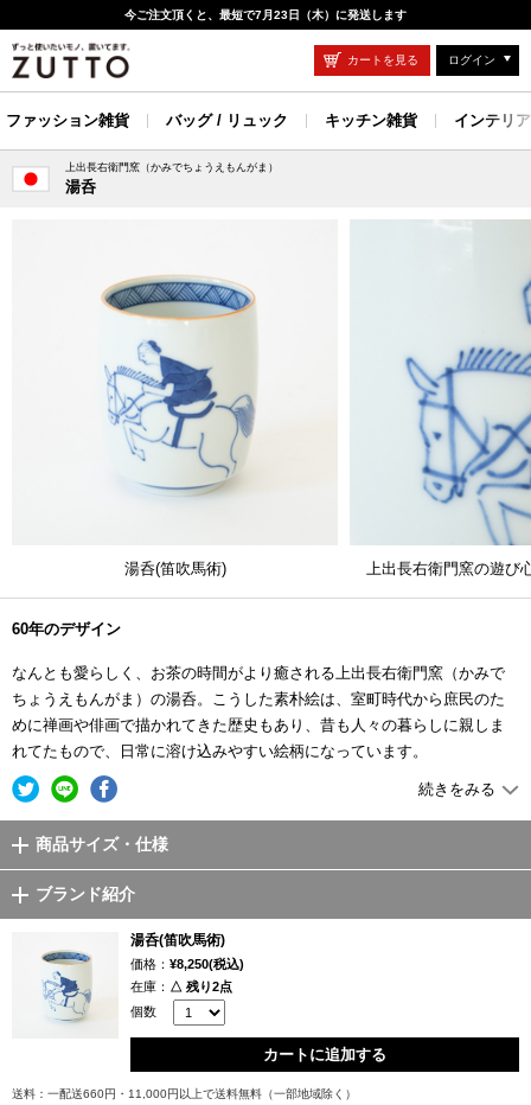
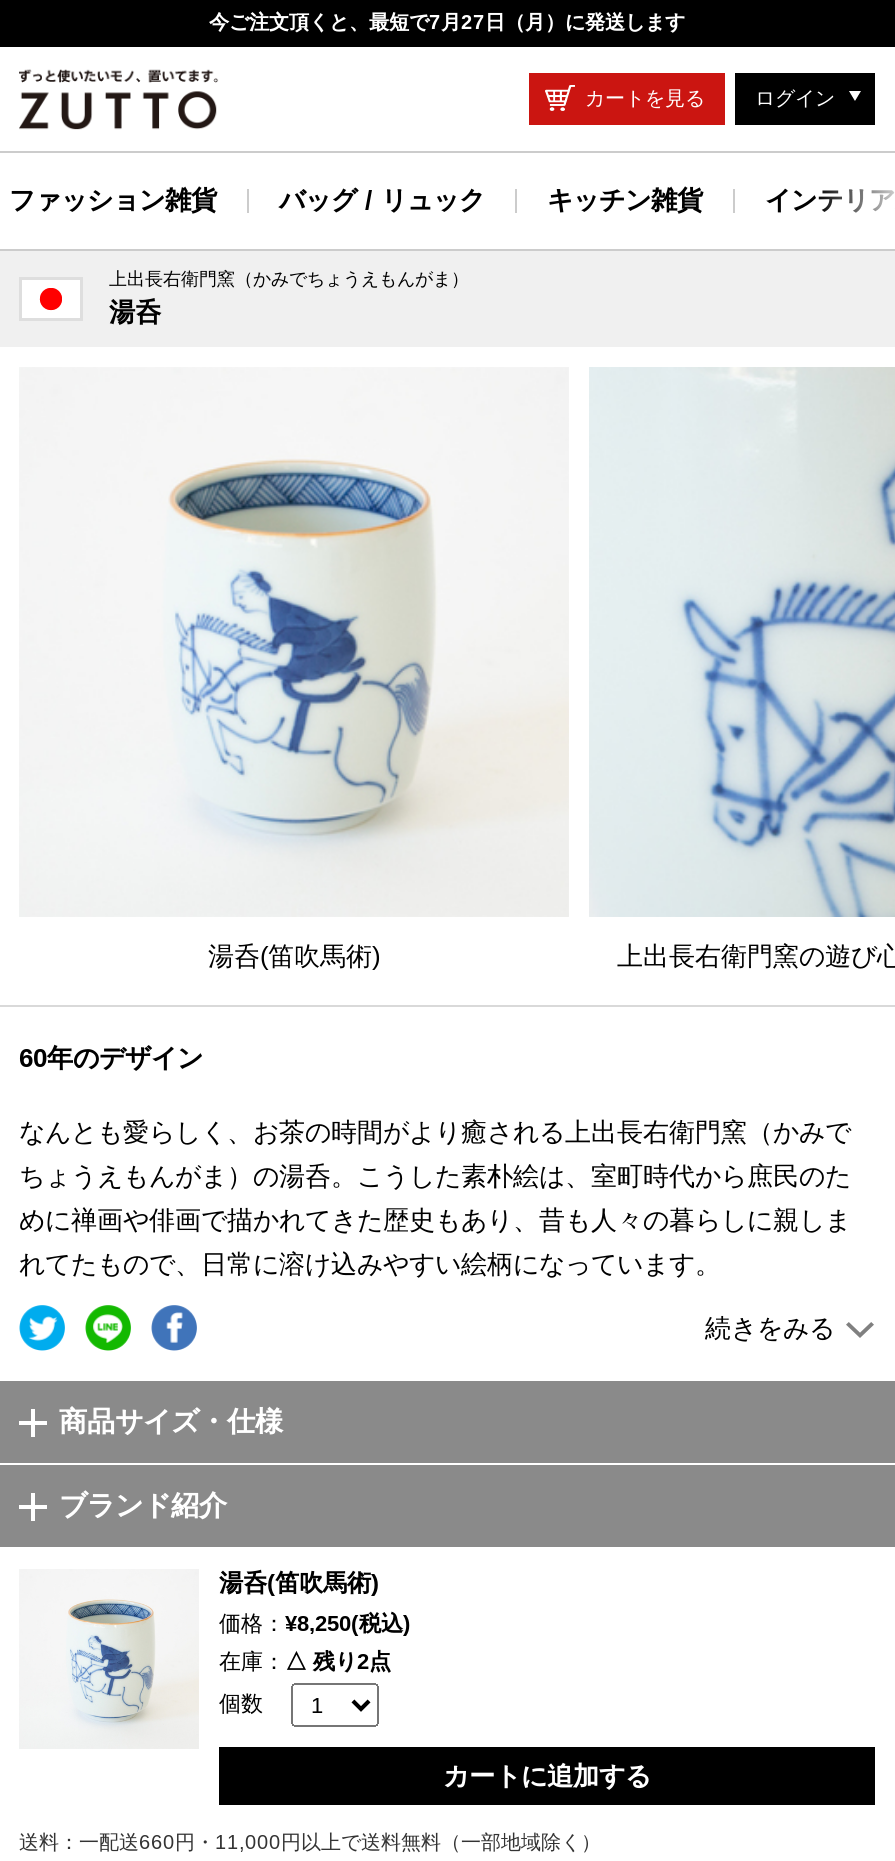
[124,8,407,21] 今ご注文頂くと、最短で7月23日（木）に発送します -> [209,11,685,33] 今ご注文頂くと、最短で7月27日（月）に発送します

